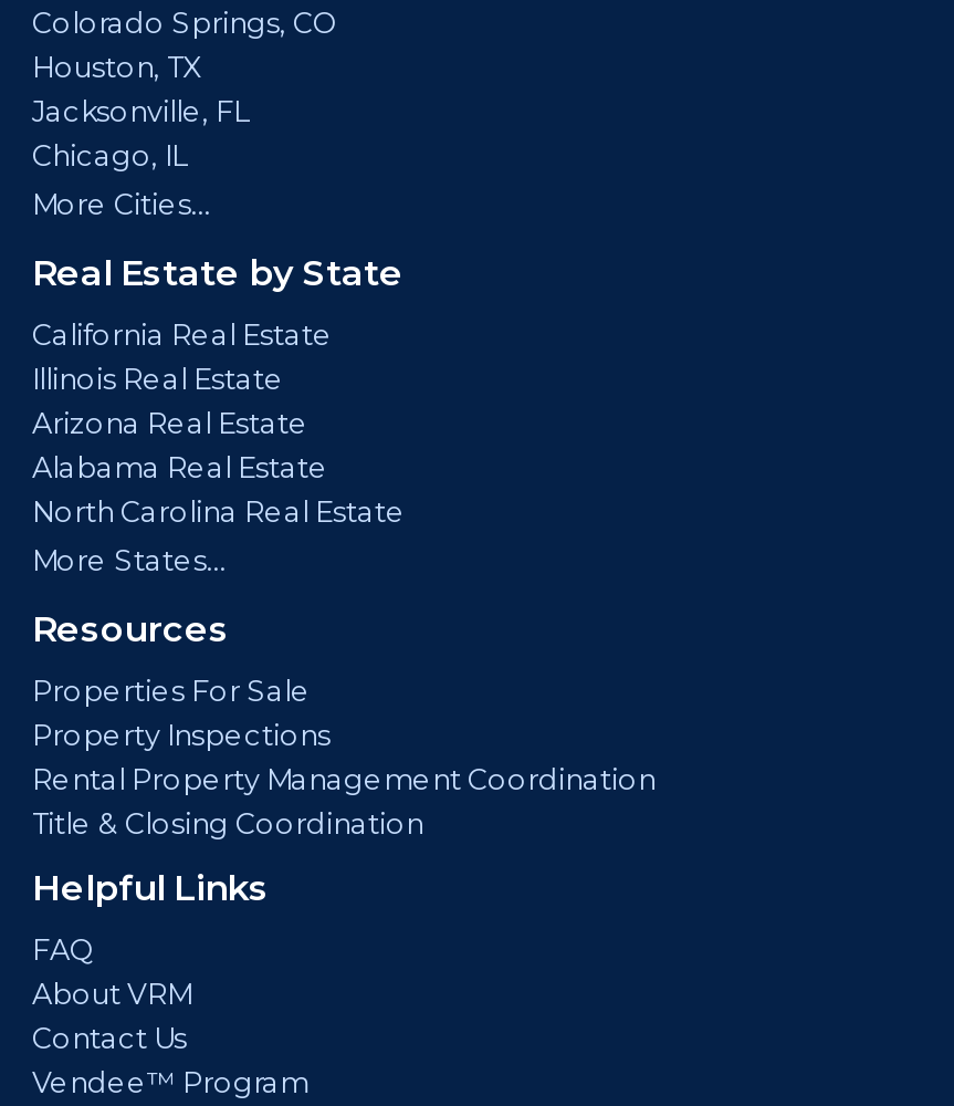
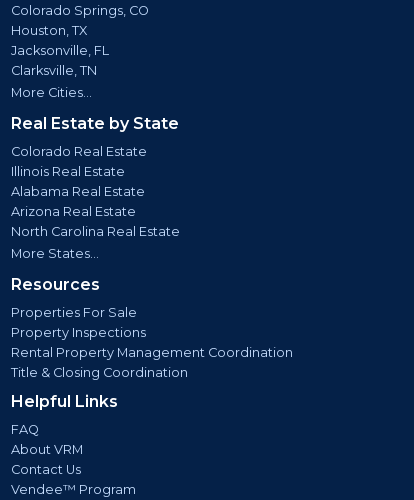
[32,138,187,172] Chicago, IL -> [11,63,97,78] Clarksville, TN
[32,318,333,351] California Real Estate -> [11,144,147,159] Colorado Real Estate
moved [32,406,308,439] -> [11,204,136,219]: Arizona Real Estate
moved [32,450,328,484] -> [11,184,145,199]: Alabama Real Estate

